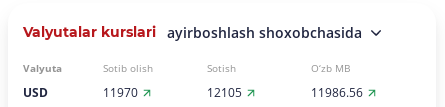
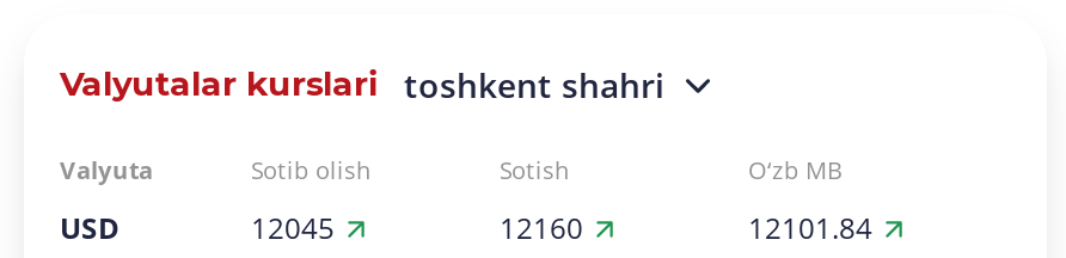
[167,23,362,42] ayirboshlash shoxobchasida -> [404,62,664,108] toshkent shahri
[103,84,138,101] 11970 -> [251,207,335,247] 12045
[207,84,242,101] 12105 -> [500,207,583,247] 12160
[311,84,363,101] 11986.56 -> [748,207,872,247] 12101.84

